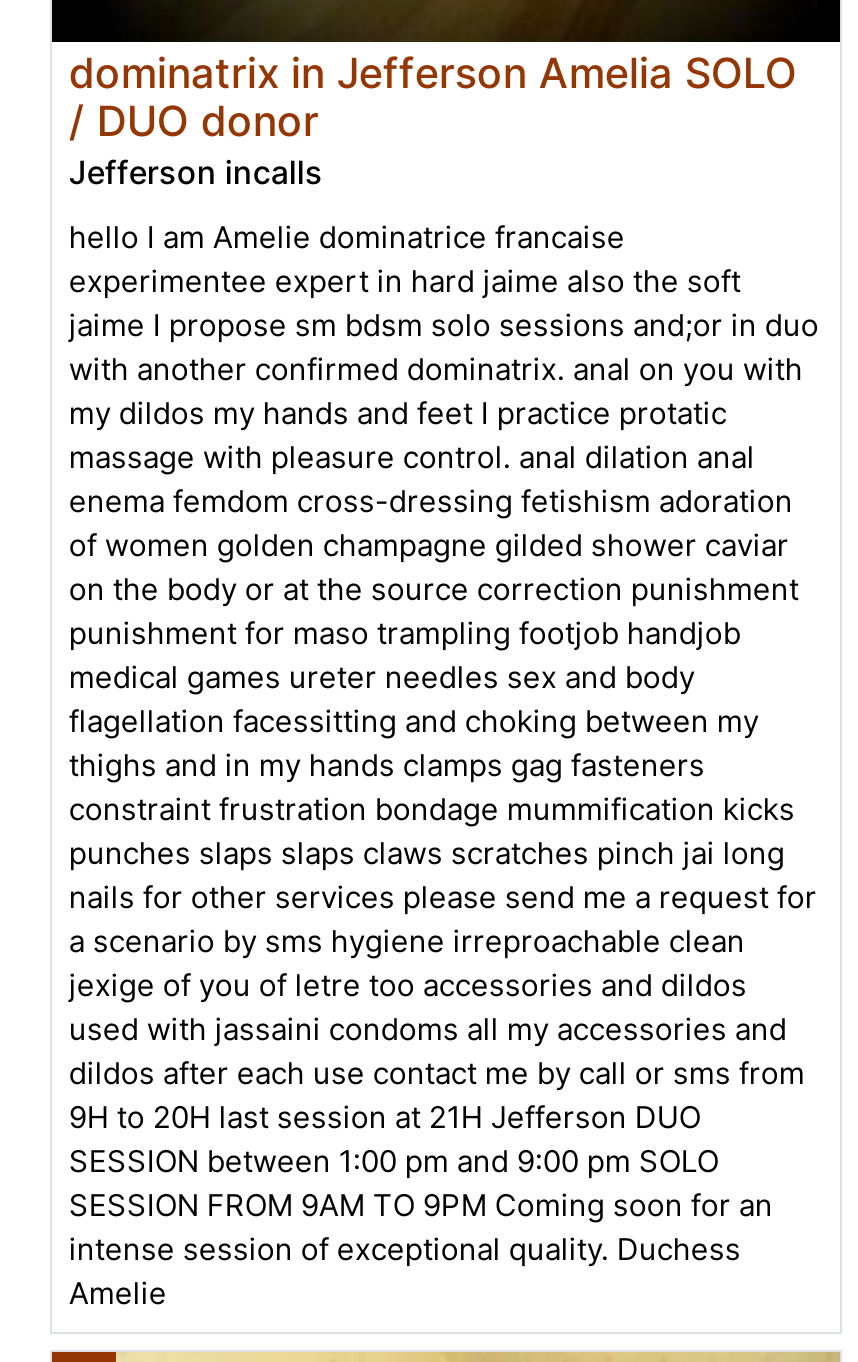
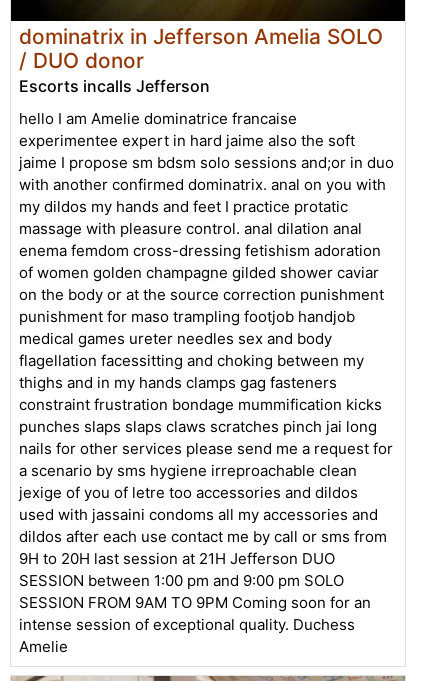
[69,152,323,192] Jefferson incalls -> [19,76,210,96] Escorts incalls Jefferson

